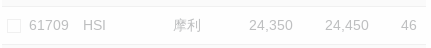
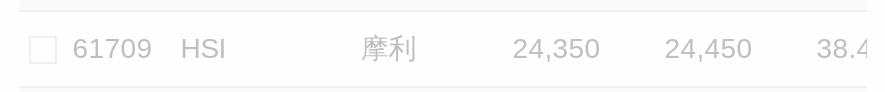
[249,17,417,33] 24,350 24,450 46 -> [513,32,873,64] 24,350 24,450 38.4

